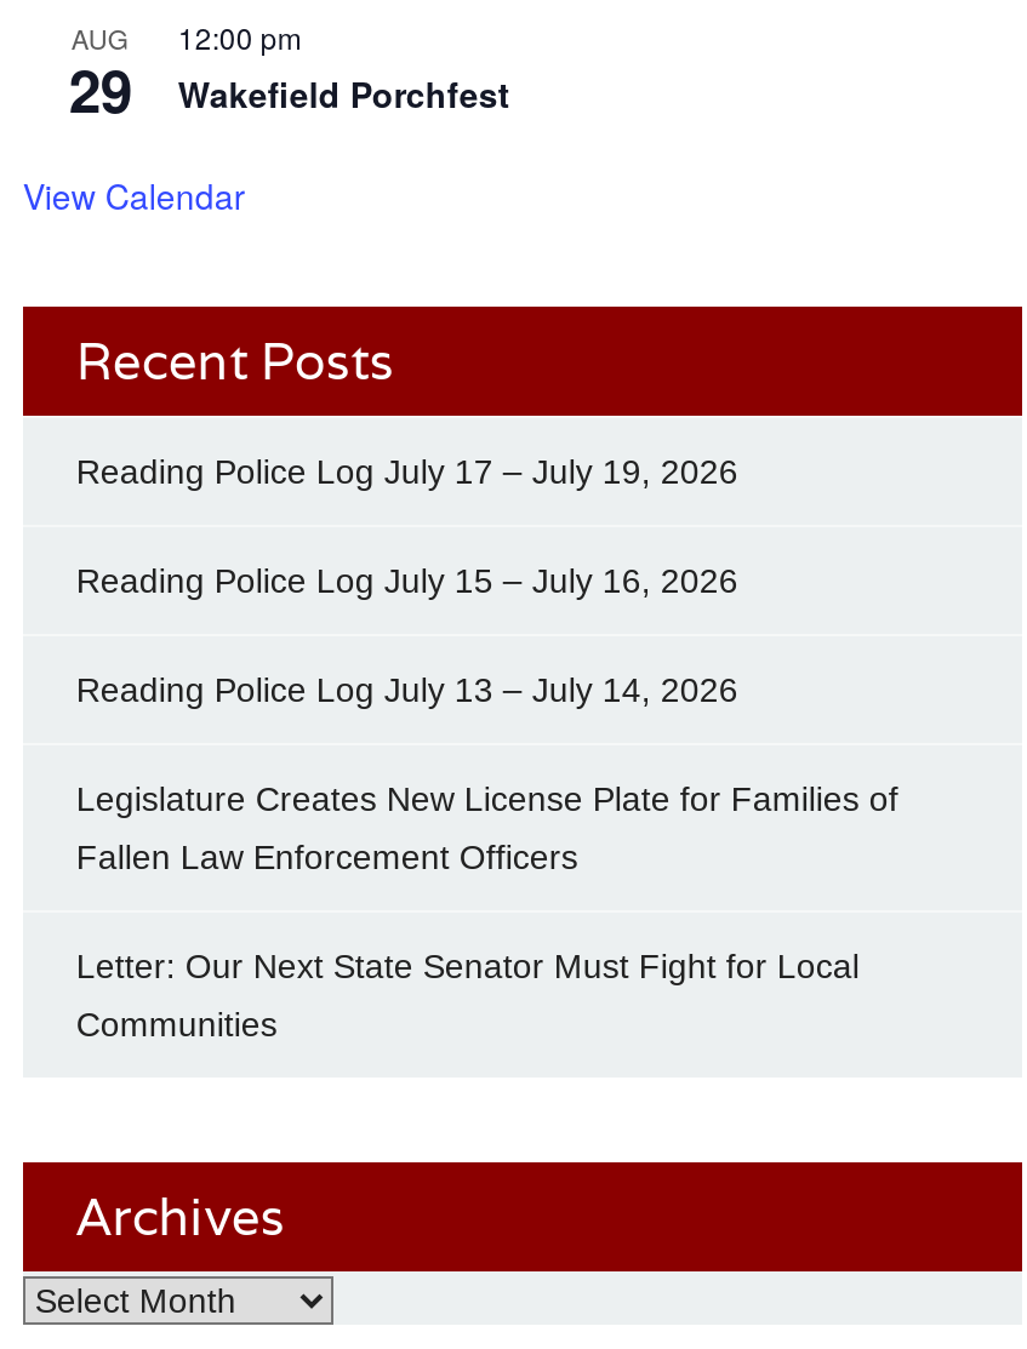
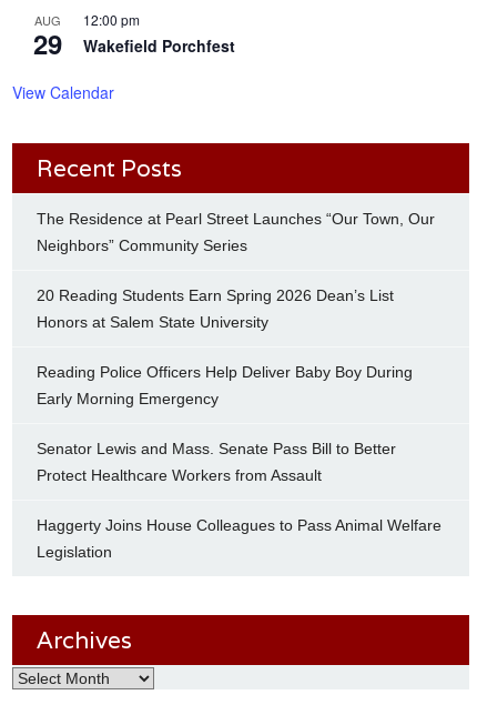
[76,451,898,1043] Reading Police Log July 17 – July 19, 2026 | Reading Police Log July 15 – July 16, 2026 | Reading Police Log July 13 – July 14, 2026 | Legislature Creates New License Plate for Families of | Fallen Law Enforcement Officers | Letter: Our Next State Senator Must Fight for Local | Communities -> [36,210,441,560] The Residence at Pearl Street Launches “Our Town, Our | Neighbors” Community Series | 20 Reading Students Earn Spring 2026 Dean’s List | Honors at Salem State University | Reading Police Officers Help Deliver Baby Boy During | Early Morning Emergency | Senator Lewis and Mass. Senate Pass Bill to Better | Protect Healthcare Workers from Assault | Haggerty Joins House Colleagues to Pass Animal Welfare | Legislation

